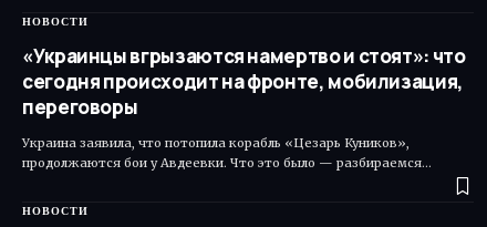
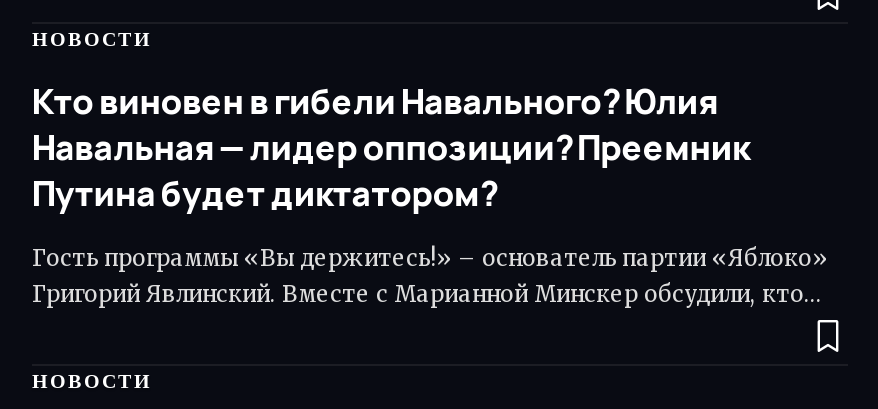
[22,43,466,120] «Украинцы вгрызаются намертво и стоят»: что | сегодня происходит на фронте, мобилизация, | переговоры -> [32,78,750,216] Кто виновен в гибели Навального? Юлия | Навальная — лидер оппозиции? Преемник | Путина будет диктатором?
[22,135,432,171] Украина заявила, что потопила корабль «Цезарь Куников», | продолжаются бои у Авдеевки. Что это было — разбираемся… -> [32,244,828,308] Гость программы «Вы держитесь!» – основатель партии «Яблоко» | Григорий Явлинский. Вместе с Марианной Минскер обсудили, кто…

